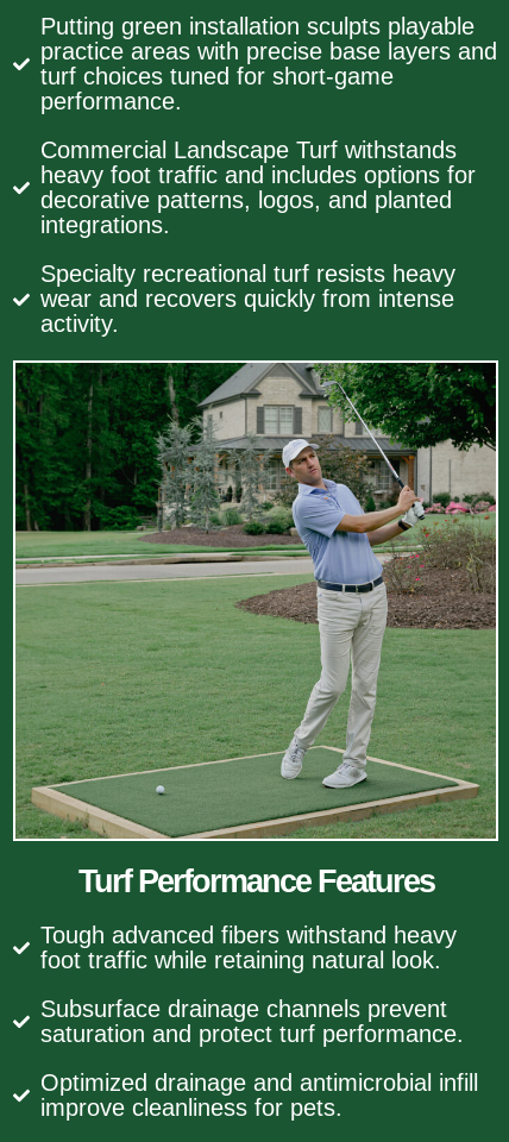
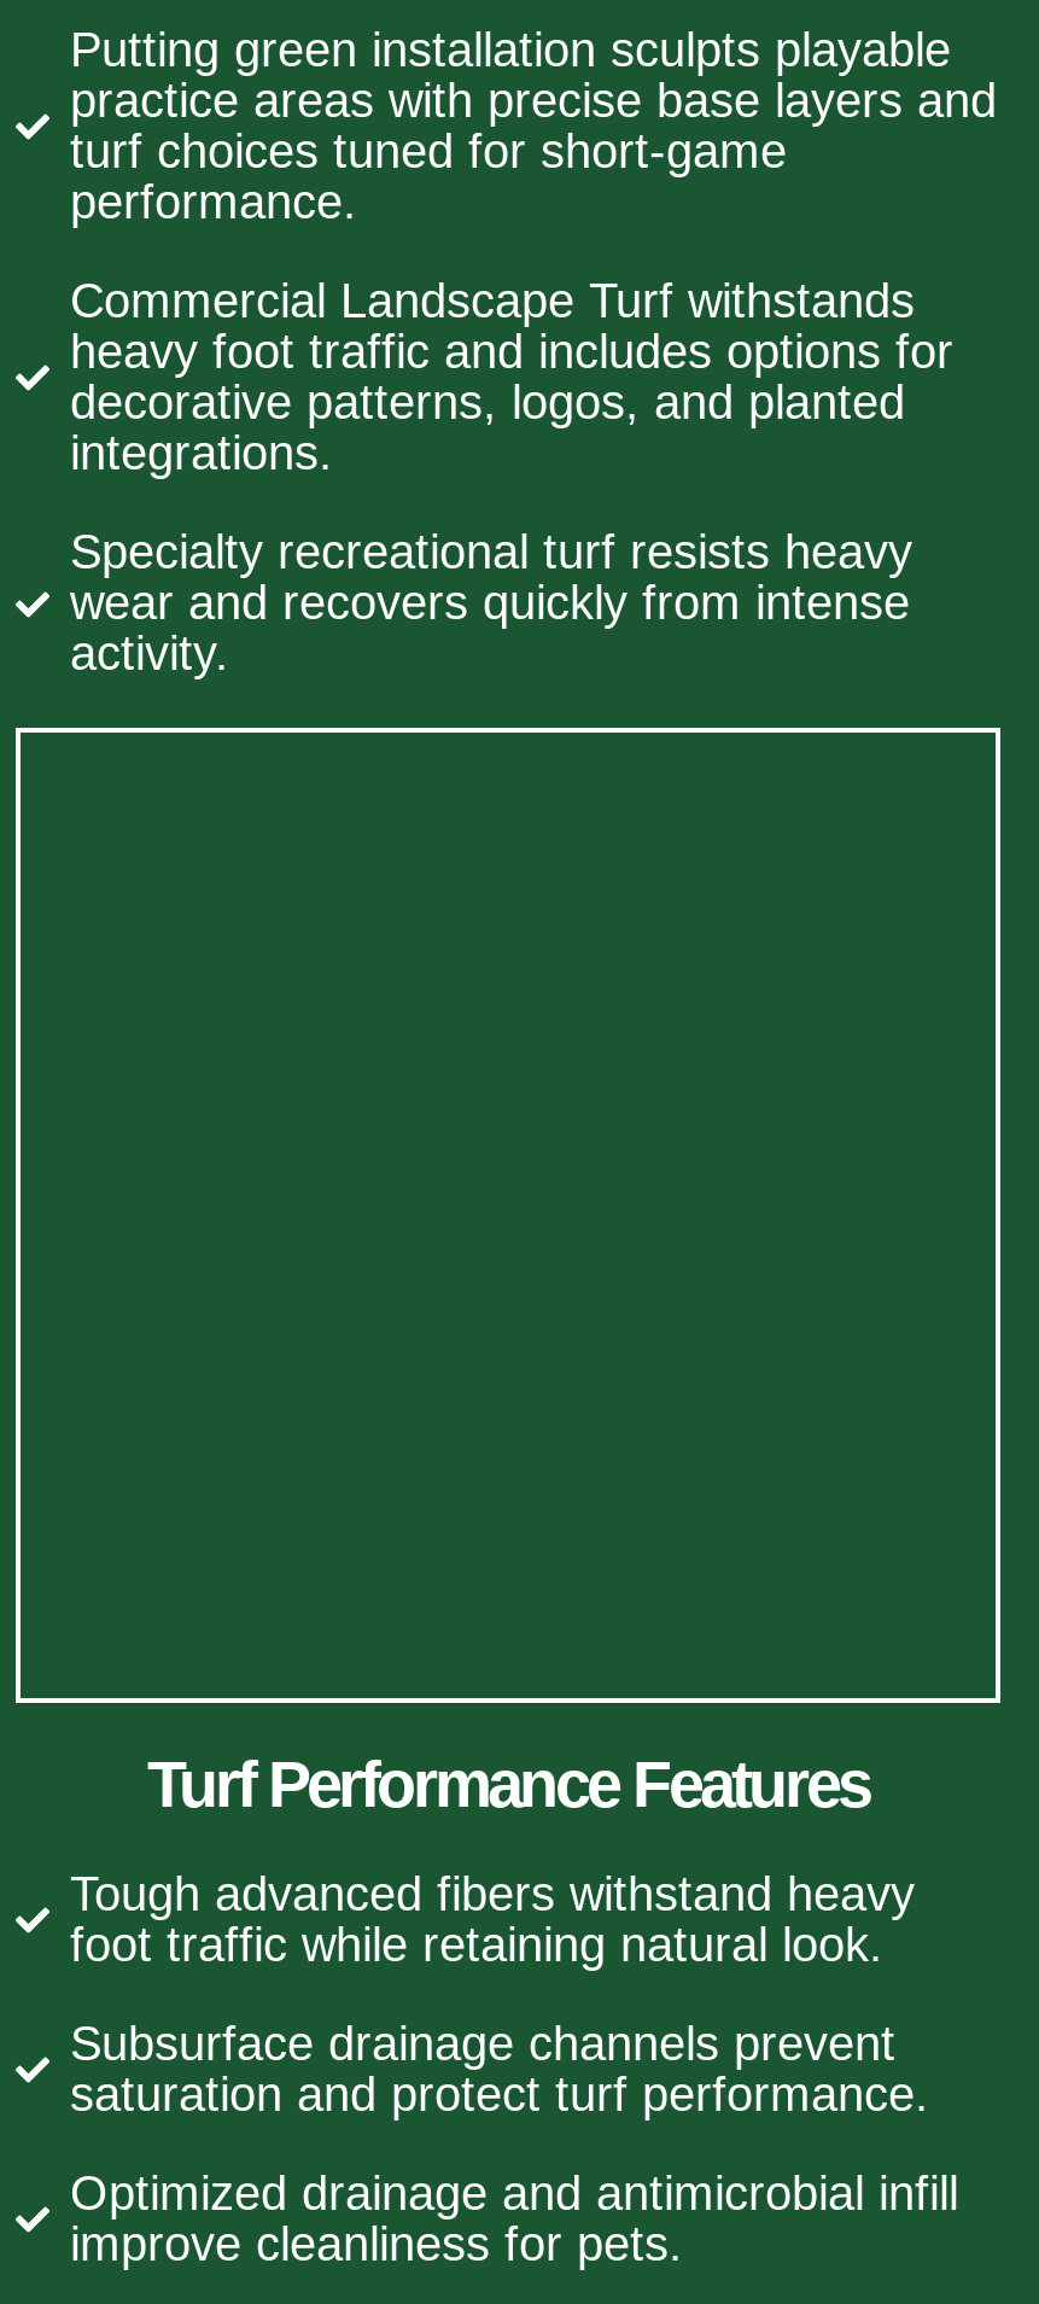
[14,362,497,840] [image] -> none

